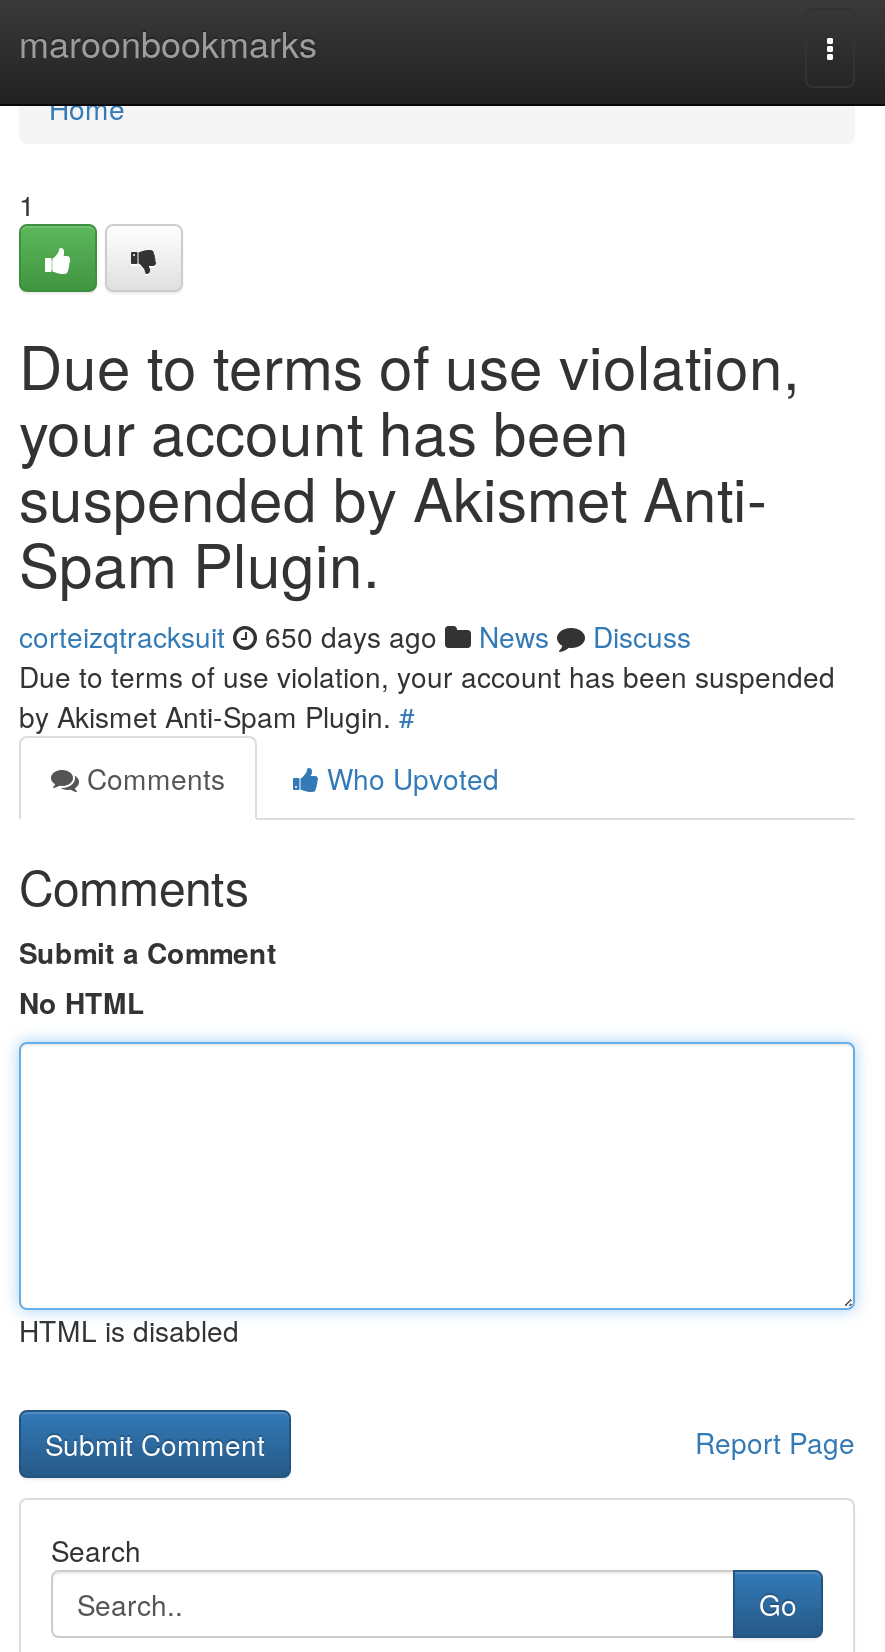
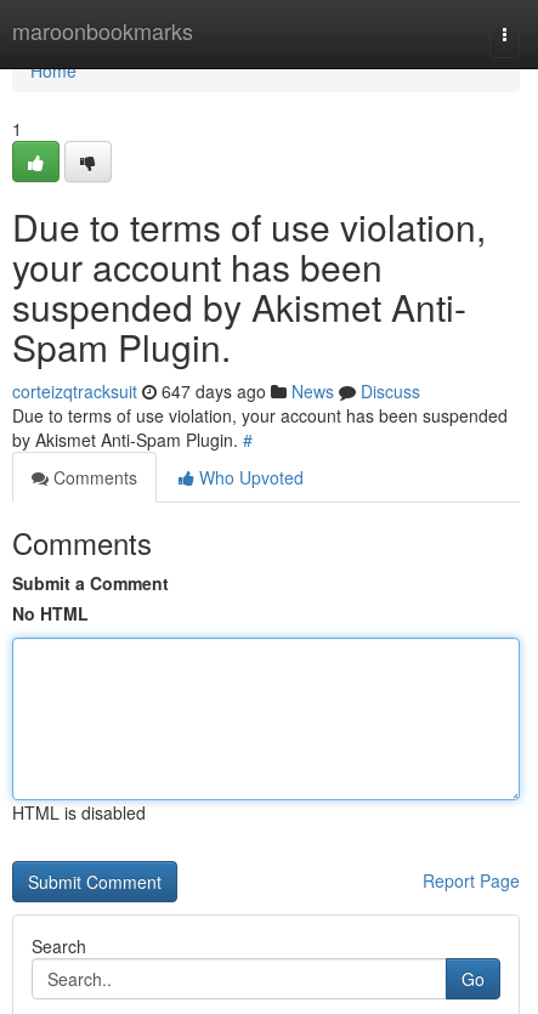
[19,616,691,656] corteizqtracksuit 650 days ago News Discuss -> [12,379,420,403] corteizqtracksuit 647 days ago News Discuss

